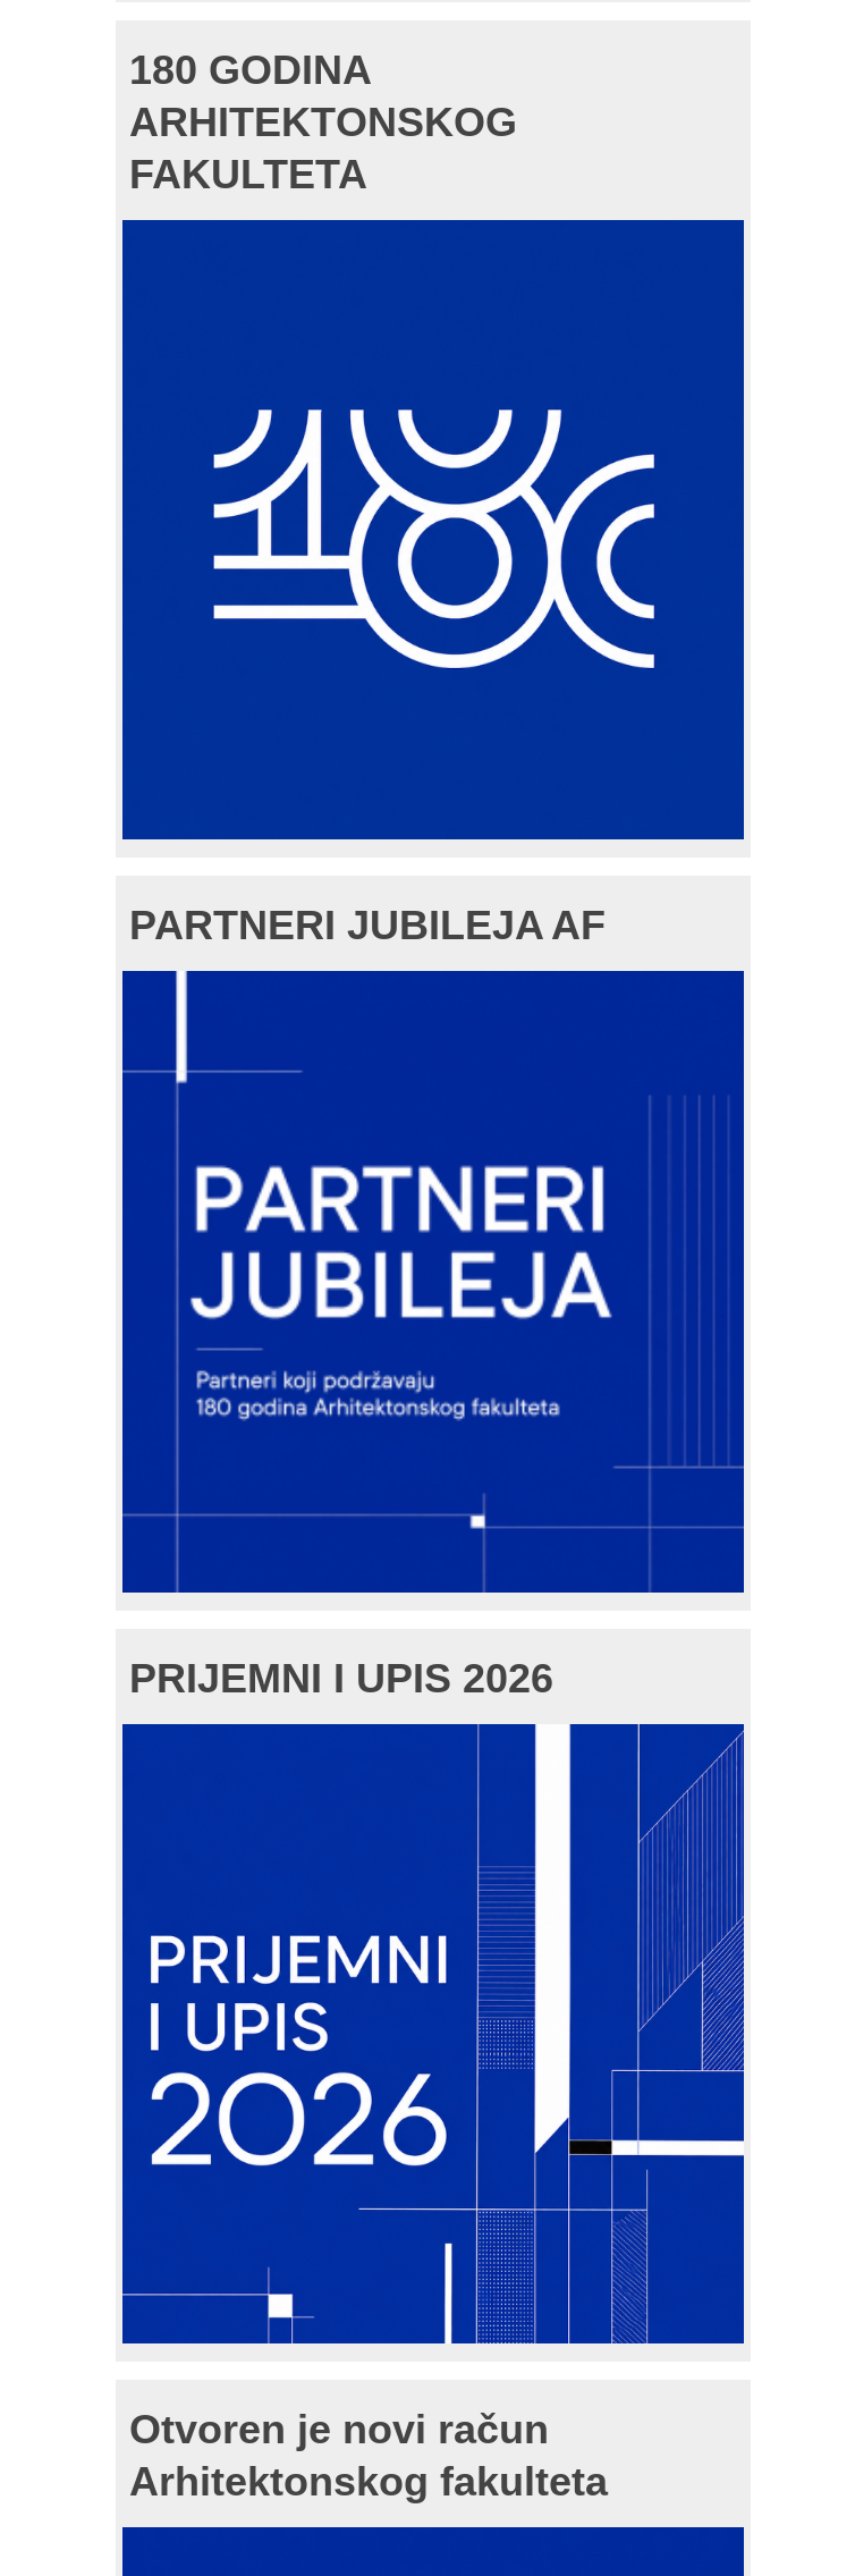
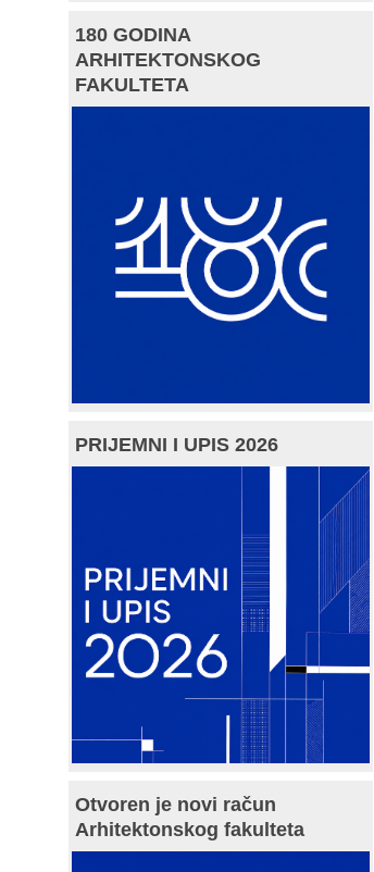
[129,903,606,949] PARTNERI JUBILEJA AF -> none
[170,973,619,1534] [image] -> none

